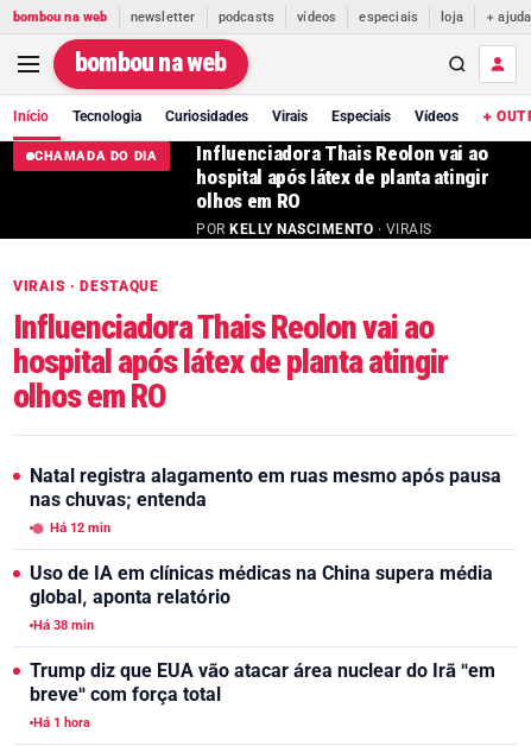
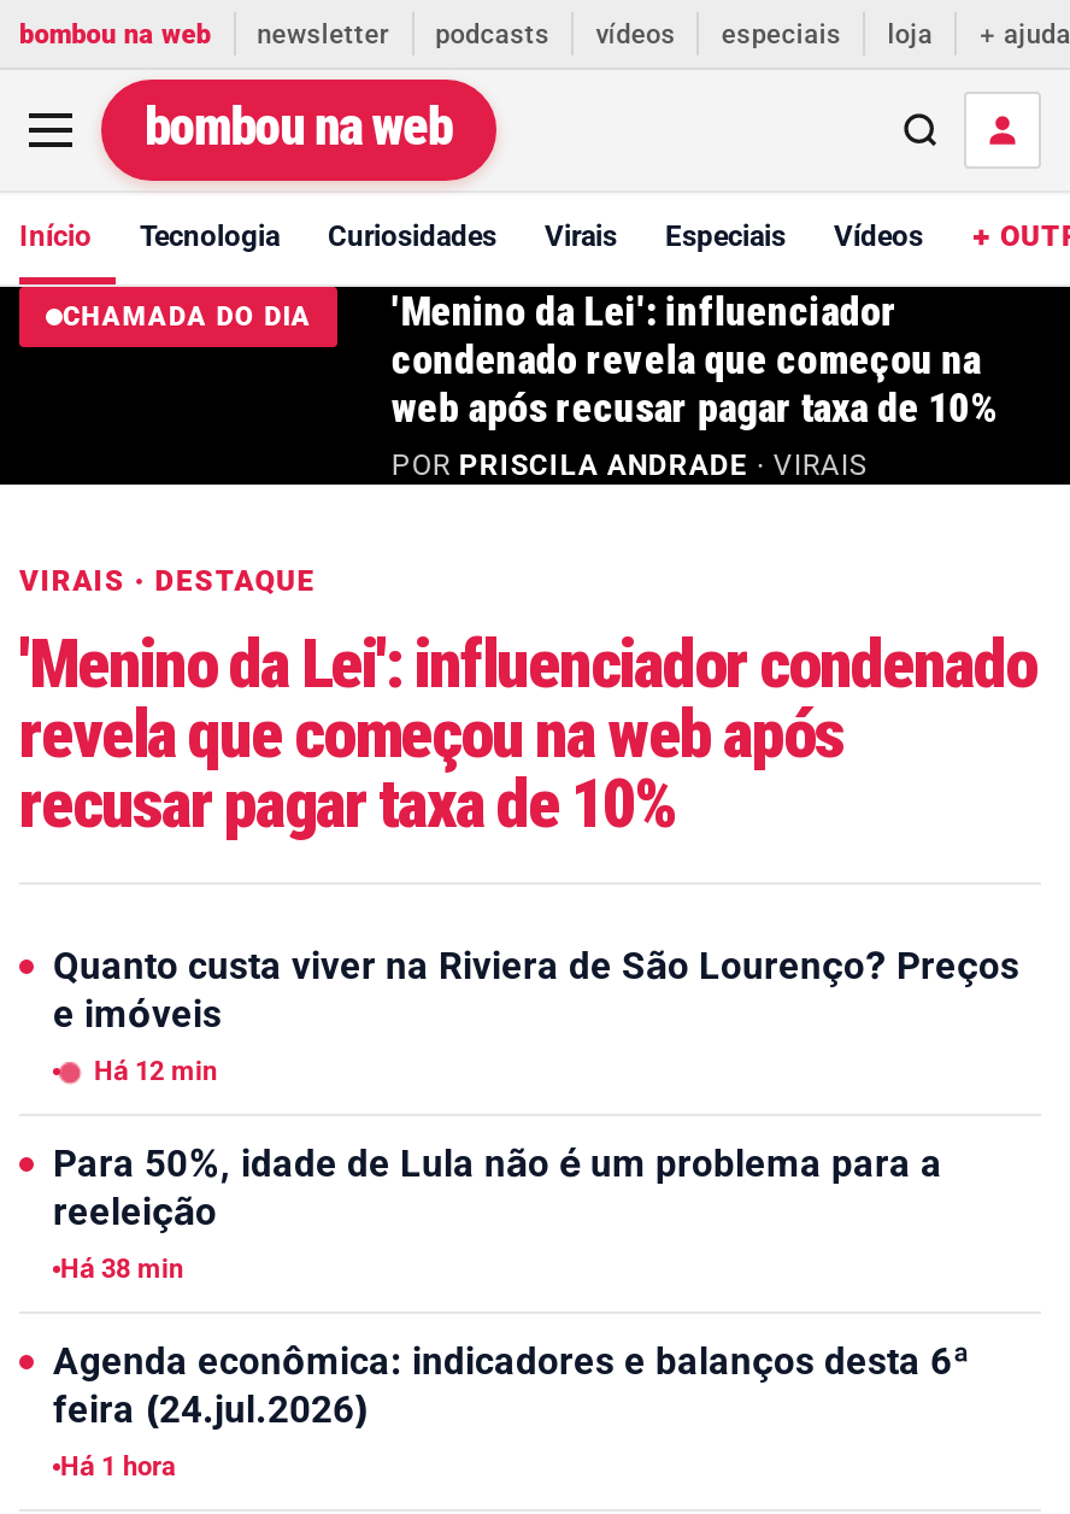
[196,141,489,238] Influenciadora Thais Reolon vai ao | hospital após látex de planta atingir | olhos em RO | POR KELLY NASCIMENTO · VIRAIS -> [391,287,998,482] 'Menino da Lei': influenciador | condenado revela que começou na | web após recusar pagar taxa de 10% | POR PRISCILA ANDRADE · VIRAIS
[13,308,448,416] Influenciadora Thais Reolon vai ao | hospital após látex de planta atingir | olhos em RO -> [19,624,1036,844] 'Menino da Lei': influenciador condenado | revela que começou na web após | recusar pagar taxa de 10%
[30,466,501,511] Natal registra alagamento em ruas mesmo após pausa | nas chuvas; entenda -> [53,945,1019,1037] Quanto custa viver na Riviera de São Lourenço? Preços | e imóveis
[30,563,493,608] Uso de IA em clínicas médicas na China supera média | global, aponta relatório -> [53,1143,942,1234] Para 50%, idade de Lula não é um problema para a | reeleição
[30,660,495,706] Trump diz que EUA vão atacar área nuclear do Irã "em | breve" com força total -> [53,1340,971,1432] Agenda econômica: indicadores e balanços desta 6ª | feira (24.jul.2026)

